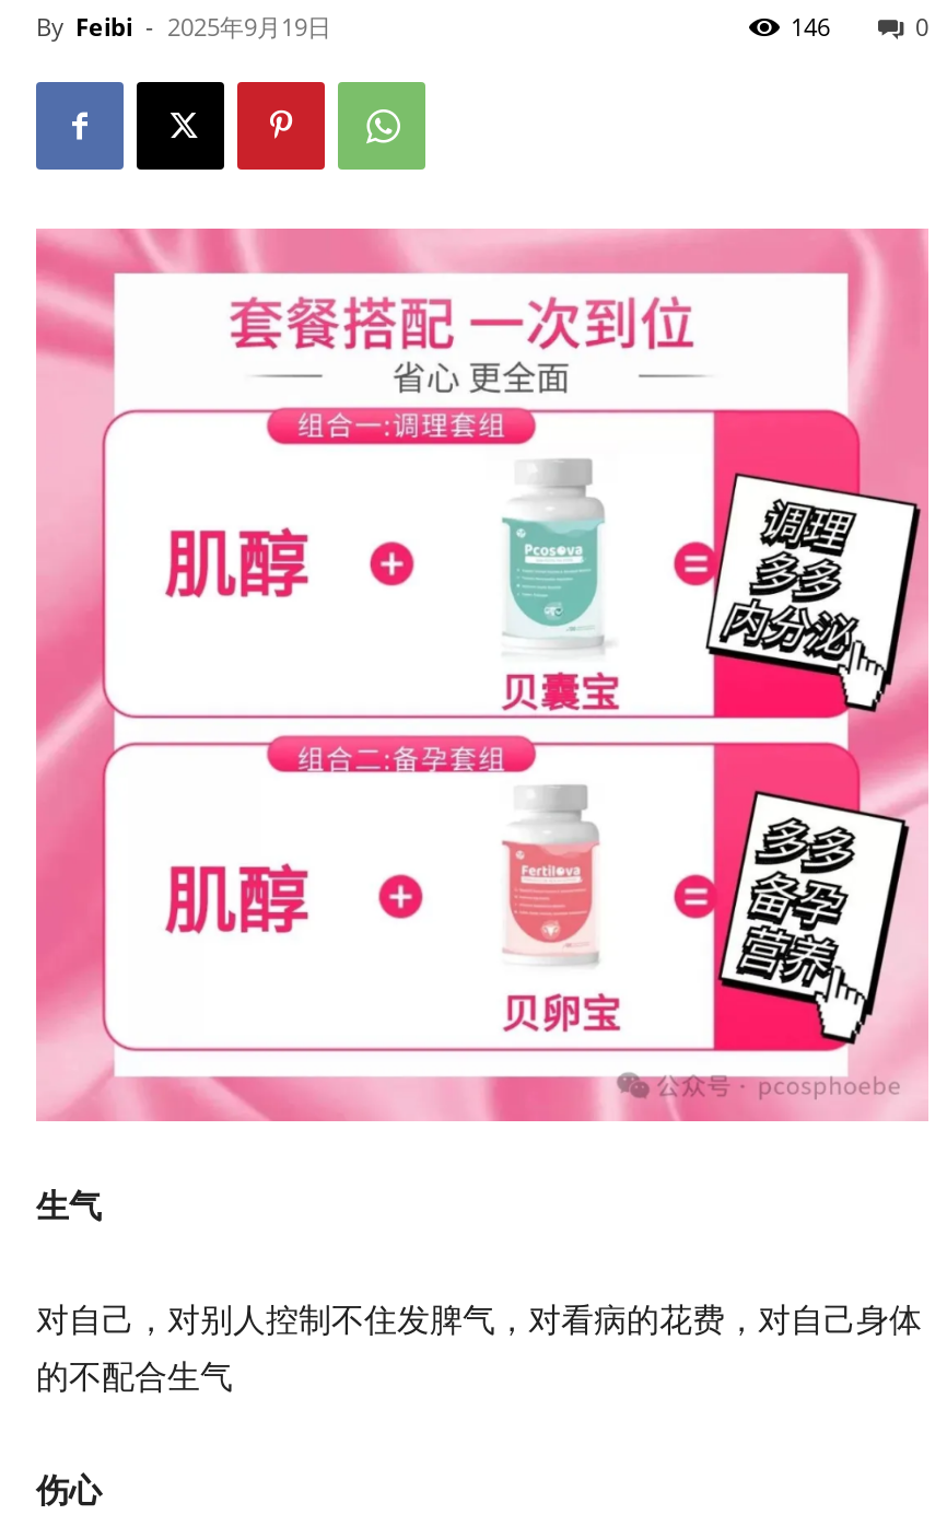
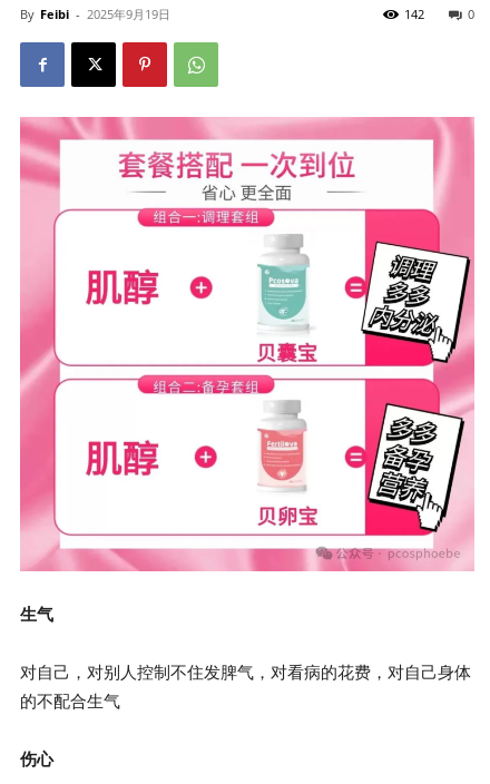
[791,10,830,43] 146 -> [404,6,424,22] 142

